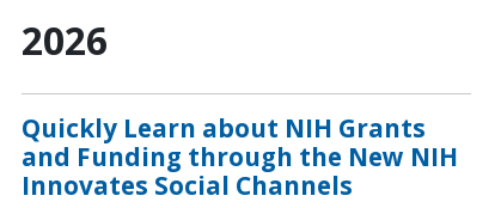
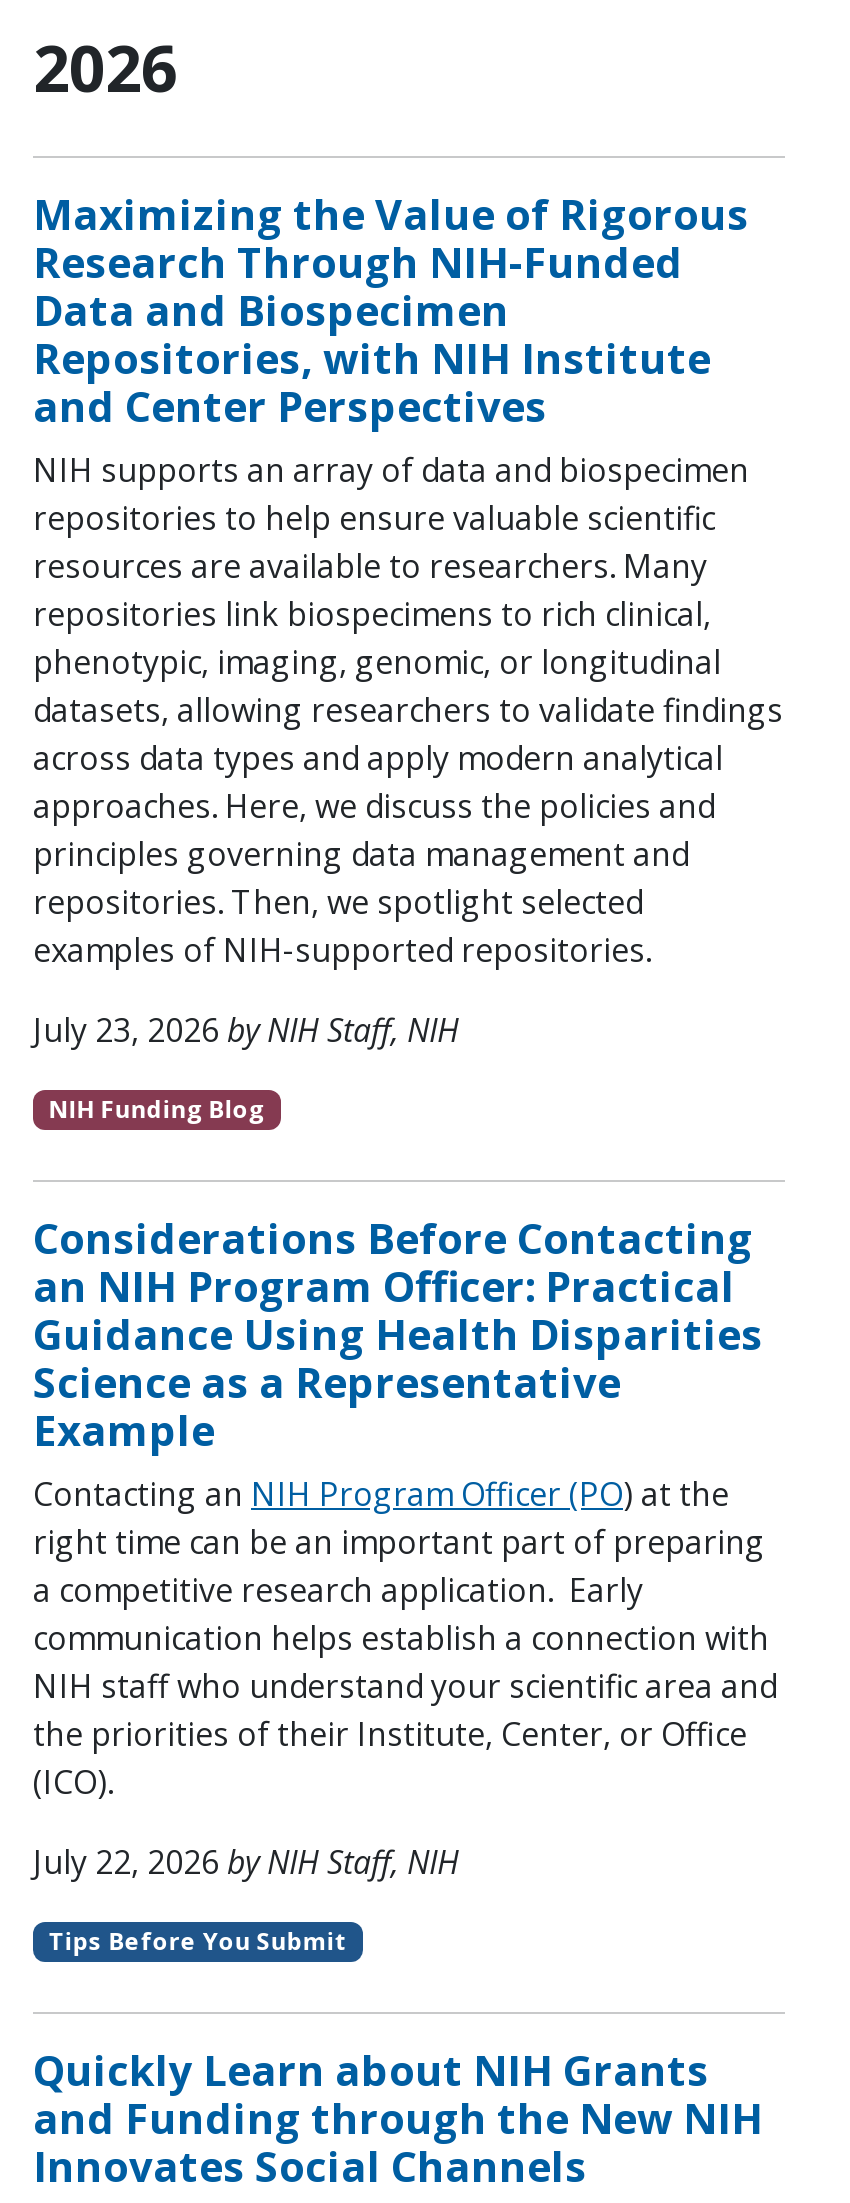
none -> [33,187,783,1958] Maximizing the Value of Rigorous | Research Through NIH-Funded | Data and Biospecimen | Repositories, with NIH Institute | and Center Perspectives | NIH supports an array of data and biospecimen | repositories to help ensure valuable scientific | resources are available to researchers. Many | repositories link biospecimens to rich clinical, | phenotypic, imaging, genomic, or longitudinal | datasets, allowing researchers to validate findings | across data types and apply modern analytical | approaches. Here, we discuss the policies and | principles governing data management and | repositories. Then, we spotlight selected | examples of NIH-supported repositories. | July 23, 2026 byNIH Staff, NIH | NIH Funding Blog | Considerations Before Contacting | an NIH Program Officer: Practical | Guidance Using Health Disparities | Science as a Representative | Example | Contacting an NIH Program Officer (PO) at the | right time can be an important part of preparing | a competitive research application. Early | communication helps establish a connection with | NIH staff who understand your scientific area and | the priorities of their Institute, Center, or Office | (ICO). | July 22, 2026 byNIH Staff, NIH | Tips Before You Submit

